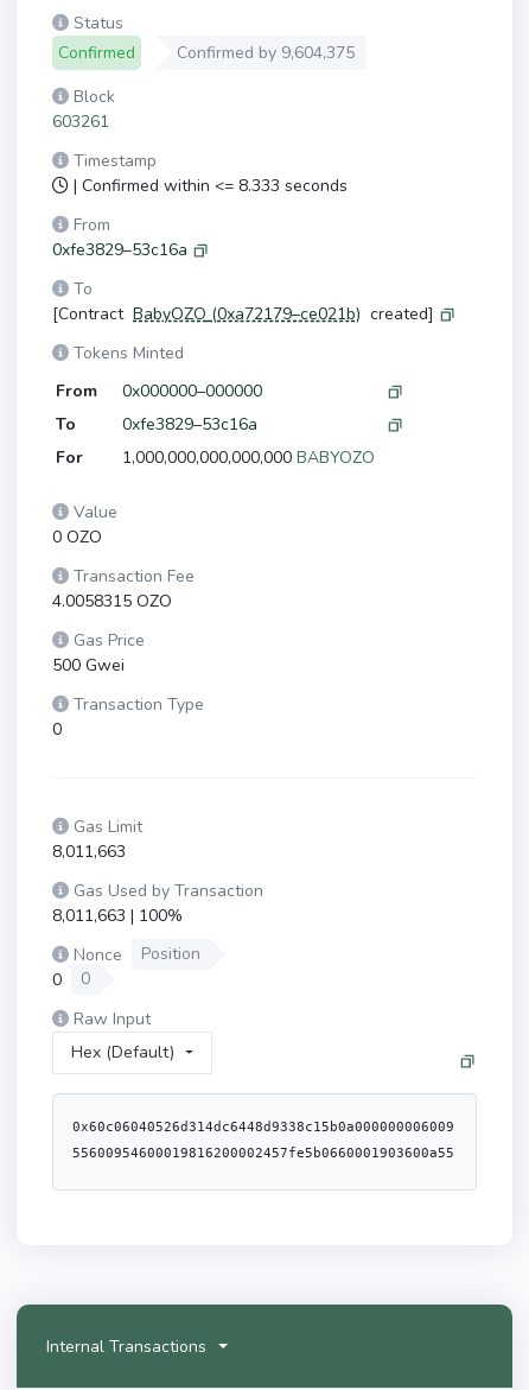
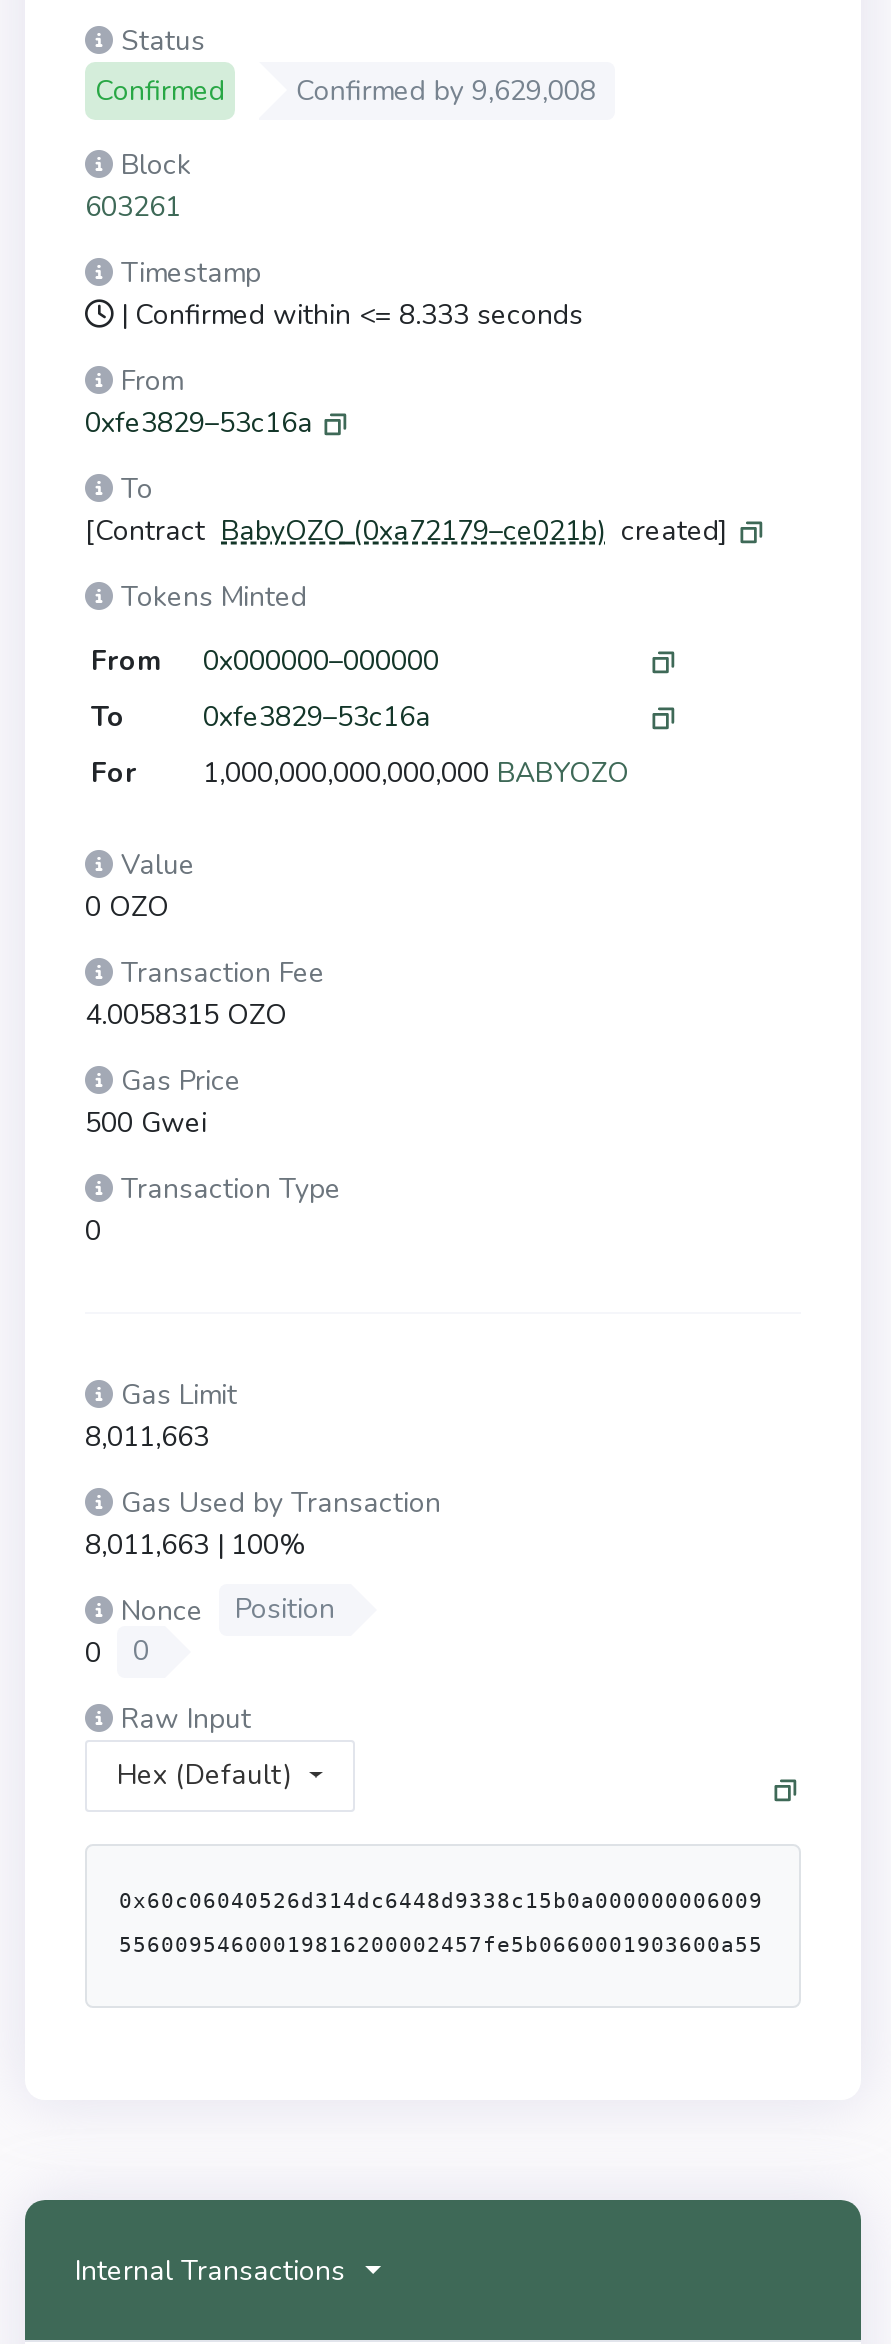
[58,41,355,64] Confirmed Confirmed by 9,604,375 -> [95,71,596,109] Confirmed Confirmed by 9,629,008

